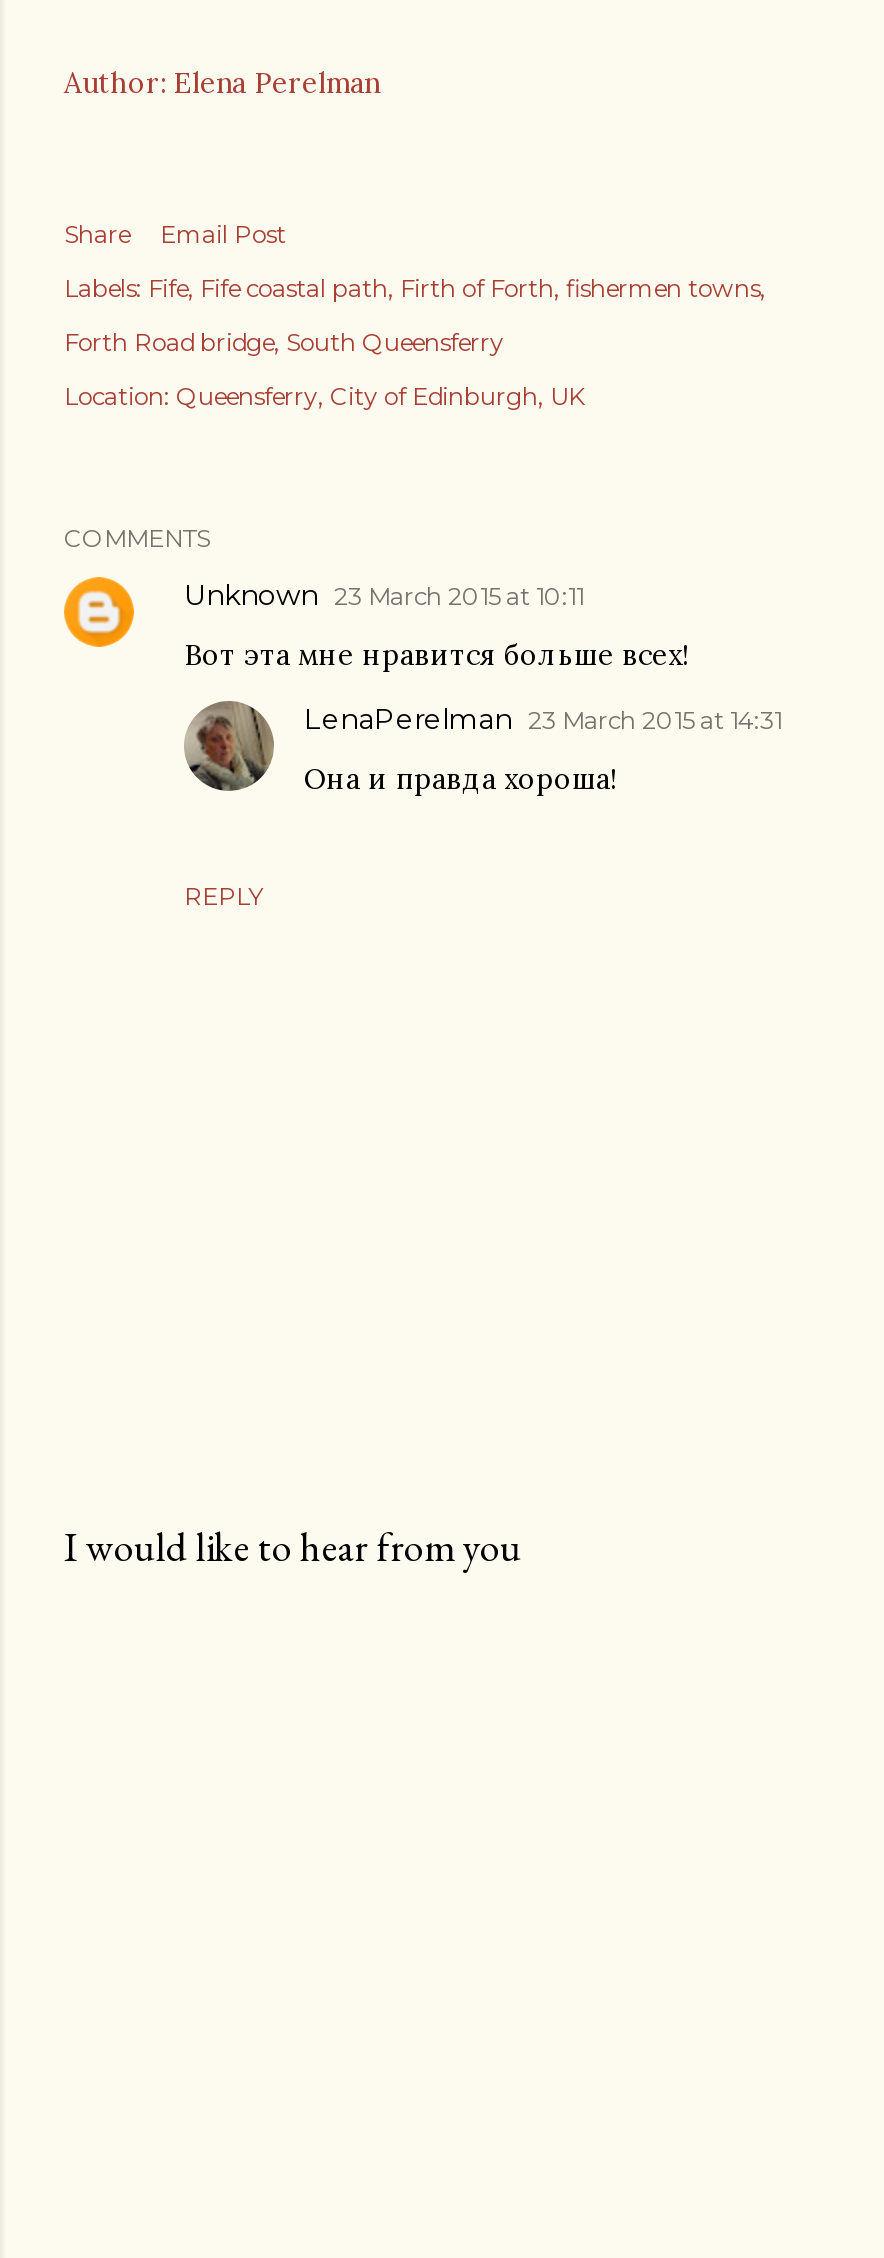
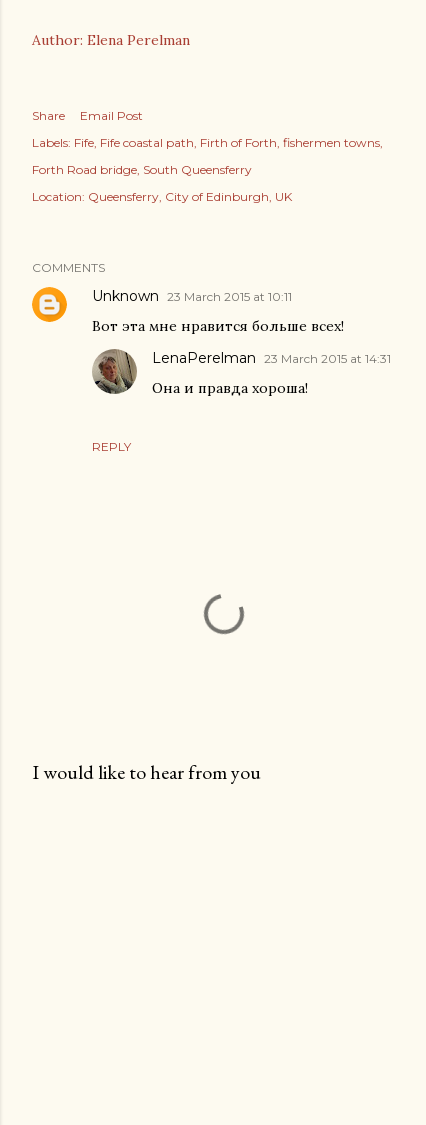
none -> [203,593,245,635] [image]

